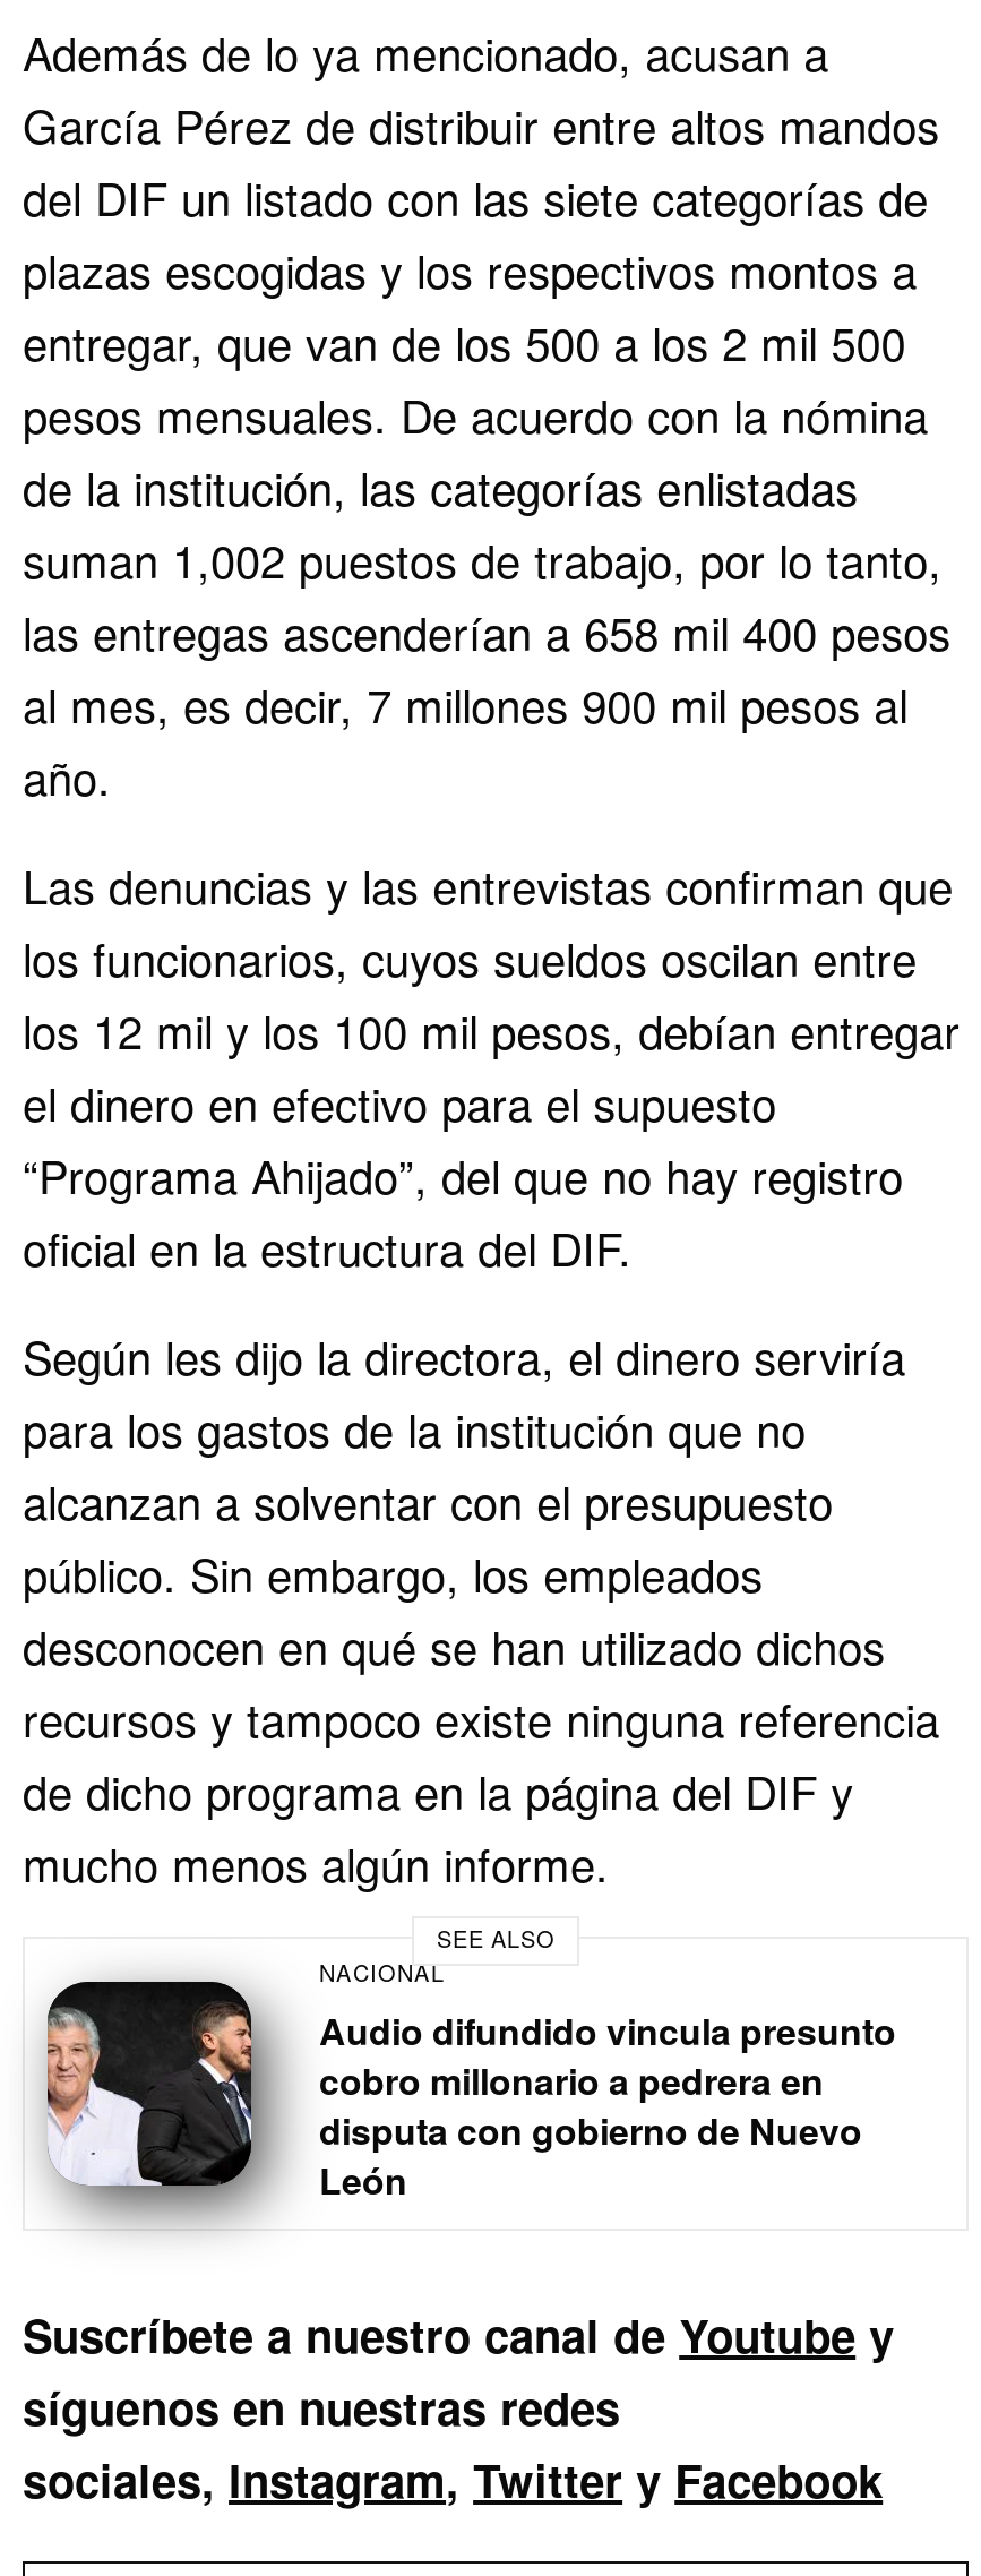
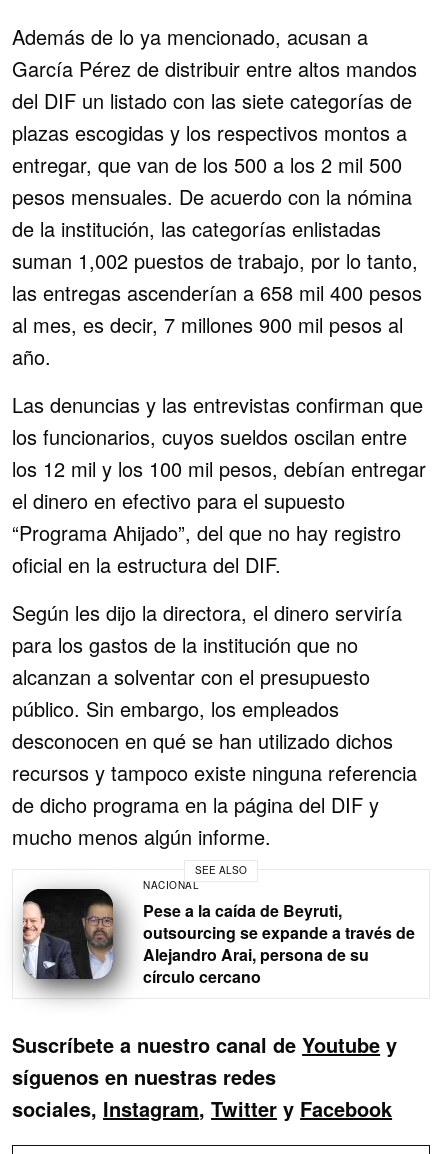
[48,2004,896,2206] [image] | Audio difundido vincula presunto | cobro millonario a pedrera en | disputa con gobierno de Nuevo | León -> [22,899,415,988] [image] | Pese a la caída de Beyruti, | outsourcing se expande a través de | Alejandro Arai, persona de su | círculo cercano

